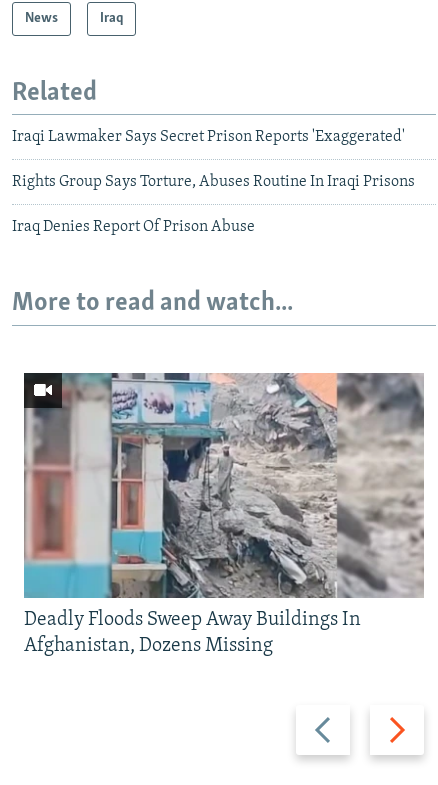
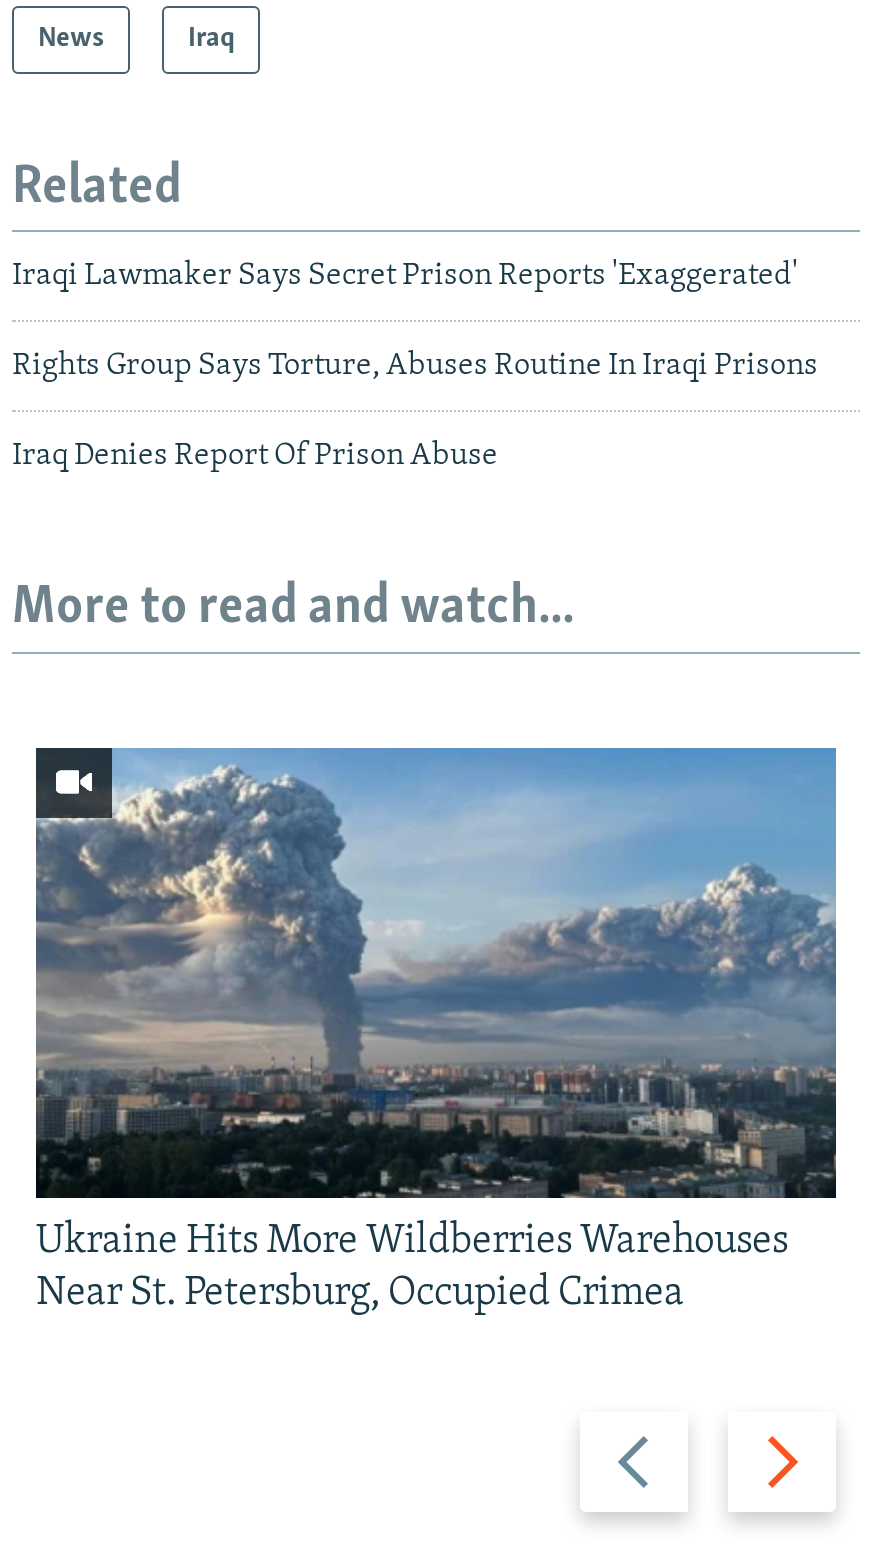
[23,372,425,656] [image] | Deadly Floods Sweep Away Buildings In | Afghanistan, Dozens Missing -> [34,746,838,1314] [image] | Ukraine Hits More Wildberries Warehouses | Near St. Petersburg, Occupied Crimea

